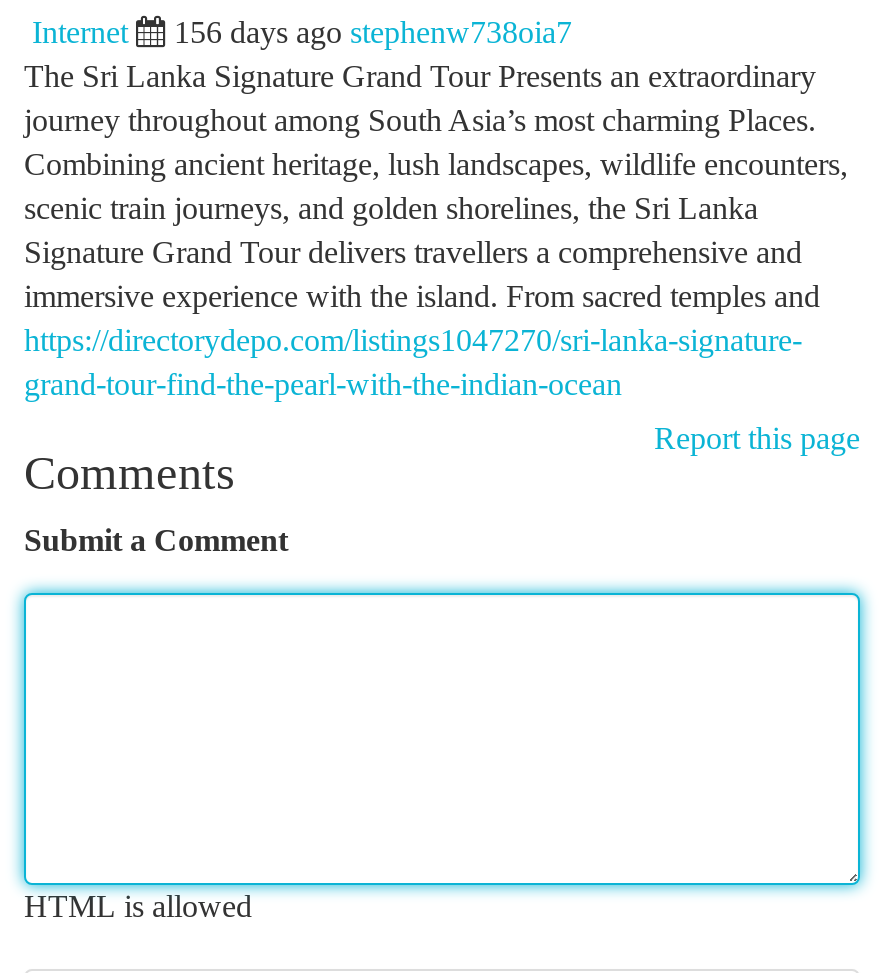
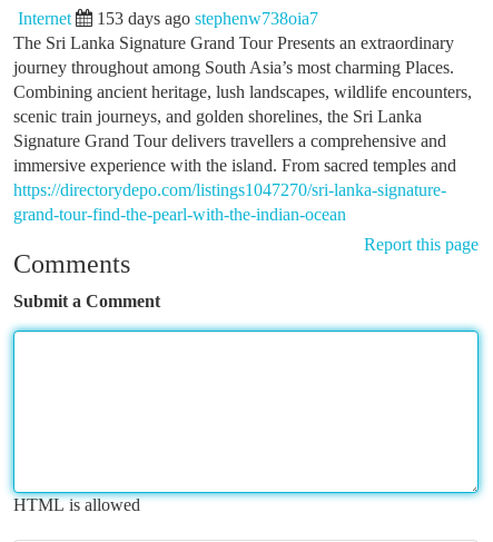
[174,15,572,49] 156 days ago stephenw738oia7 -> [97,9,318,28] 153 days ago stephenw738oia7

